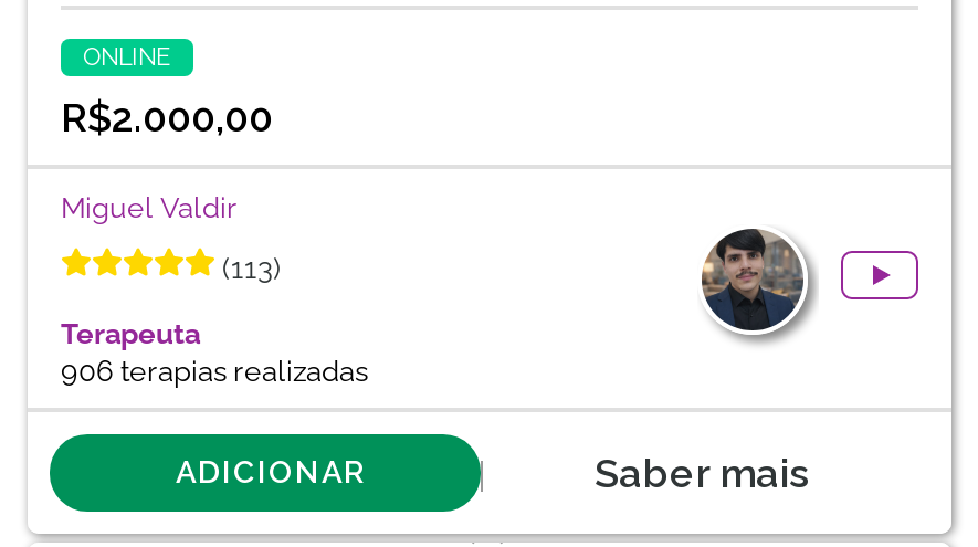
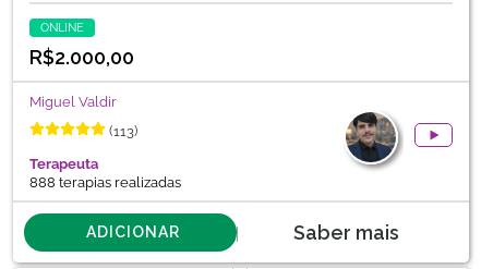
[61,355,368,389] 906 terapias realizadas -> [29,175,181,191] 888 terapias realizadas

